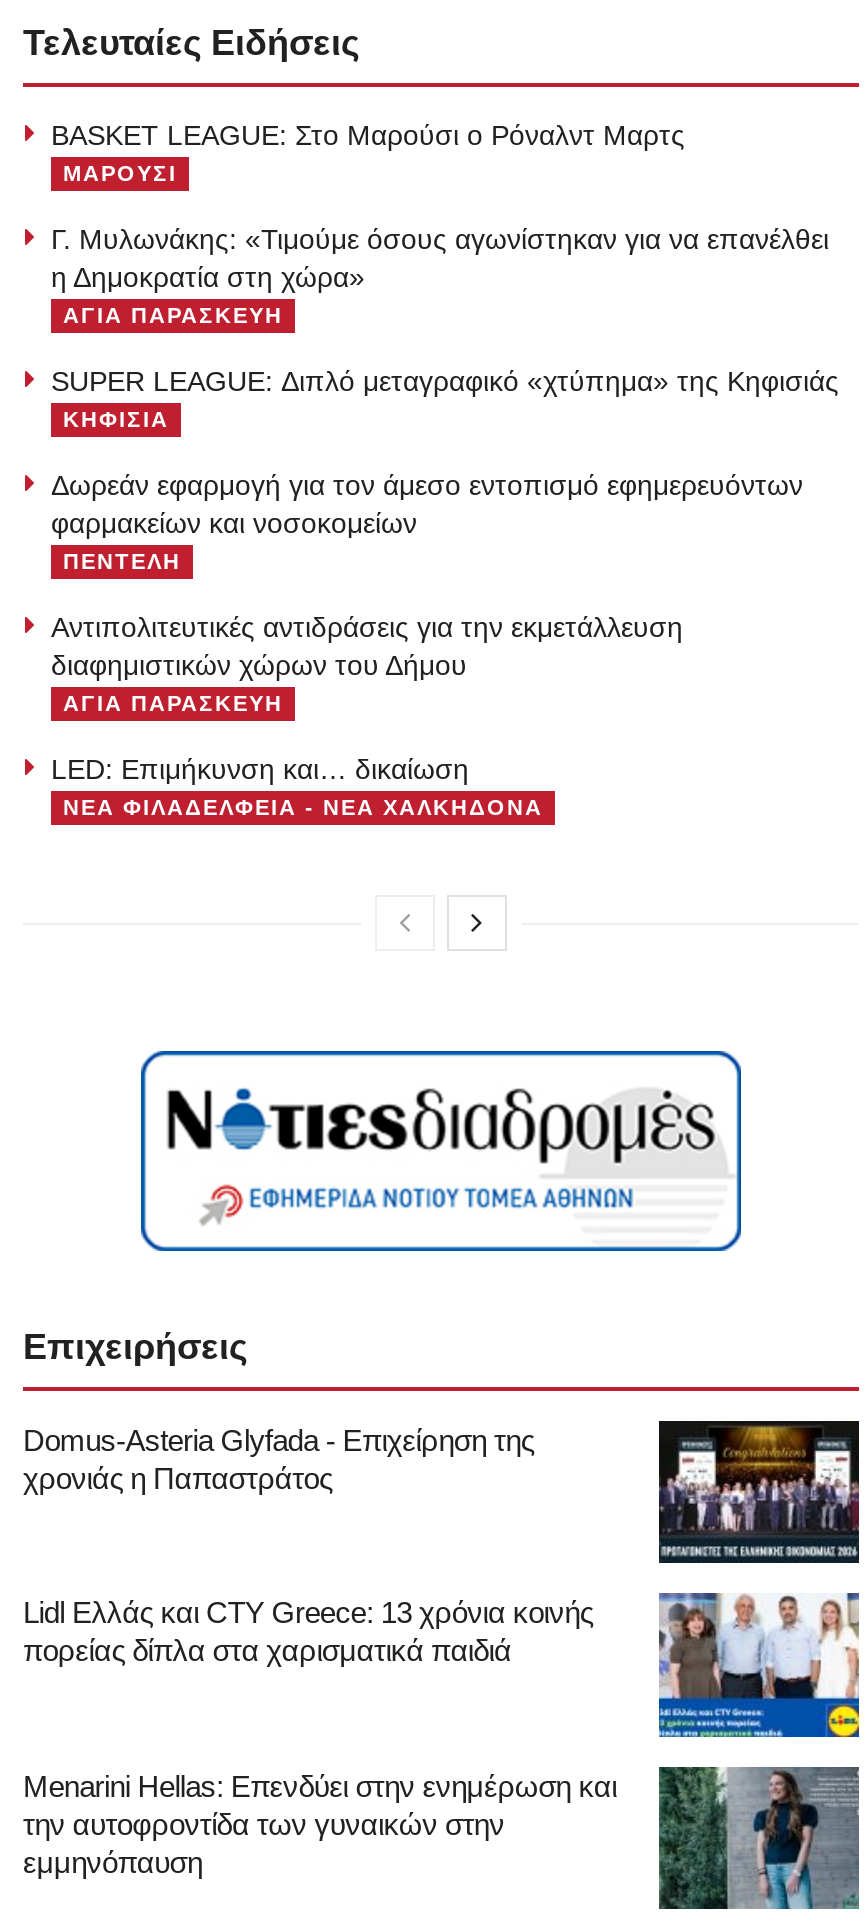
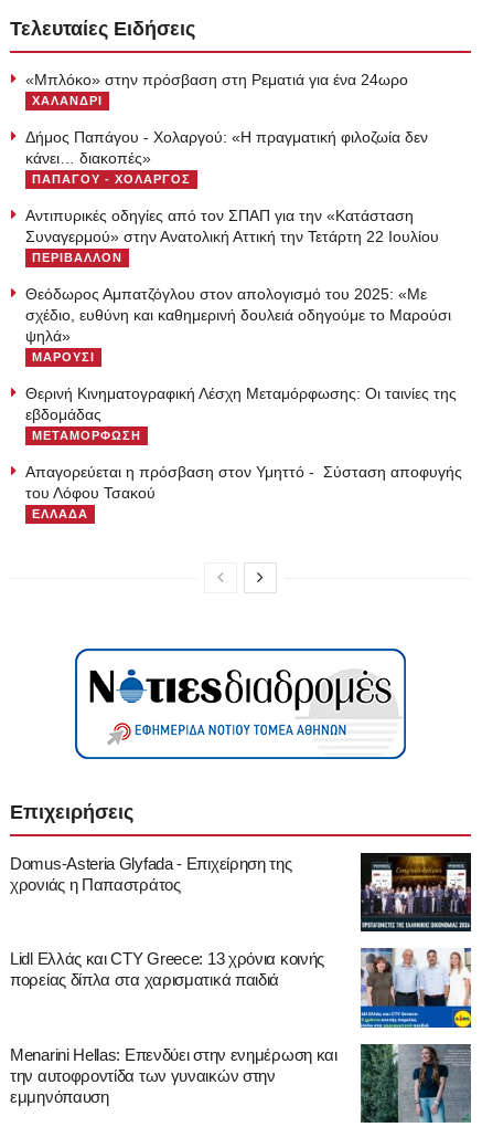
[51,118,685,150] BASKET LEAGUE: Στο Μαρούσι ο Ρόναλντ Μαρτς -> [25,70,451,344] «Μπλόκο» στην πρόσβαση στη Ρεματιά για ένα 24ωρο | ΧΑΛΑΝΔΡΙ | Δήμος Παπάγου - Χολαργού: «H πραγματική φιλοζωία δεν | κάνει… διακοπές» | ΠΑΠΑΓΟΥ - ΧΟΛΑΡΓΟΣ | Αντιπυρικές οδηγίες από τον ΣΠΑΠ για την «Κατάσταση | Συναγερμού» στην Ανατολική Αττική την Τετάρτη 22 Ιουλίου | ΠΕΡΙΒΑΛΛΟΝ | Θεόδωρος Αμπατζόγλου στον απολογισμό του 2025: «Με | σχέδιο, ευθύνη και καθημερινή δουλειά οδηγούμε το Μαρούσι | ψηλά»
moved [63,160,177,184] -> [32,350,95,363]: ΜΑΡΟΥΣΙ
[51,222,839,818] Γ. Μυλωνάκης: «Τιμούμε όσους αγωνίστηκαν για να επανέλθει | η Δημοκρατία στη χώρα» | ΑΓΙΑ ΠΑΡΑΣΚΕΥΗ | SUPER LEAGUE: Διπλό μεταγραφικό «χτύπημα» της Κηφισιάς | ΚΗΦΙΣΙΑ | Δωρεάν εφαρμογή για τον άμεσο εντοπισμό εφημερευόντων | φαρμακείων και νοσοκομείων | ΠΕΝΤΕΛΗ | Αντιπολιτευτικές αντιδράσεις για την εκμετάλλευση | διαφημιστικών χώρων του Δήμου | ΑΓΙΑ ΠΑΡΑΣΚΕΥΗ | LED: Επιμήκυνση και… δικαίωση | ΝΕΑ ΦΙΛΑΔΕΛΦΕΙΑ - ΝΕΑ ΧΑΛΚΗΔΟΝΑ -> [25,384,462,520] Θερινή Κινηματογραφική Λέσχη Μεταμόρφωσης: Οι ταινίες της | εβδομάδας | ΜΕΤΑΜΟΡΦΩΣΗ | Απαγορεύεται η πρόσβαση στον Υμηττό - Σύσταση αποφυγής | του Λόφου Τσακού | ΕΛΛΑΔΑ

